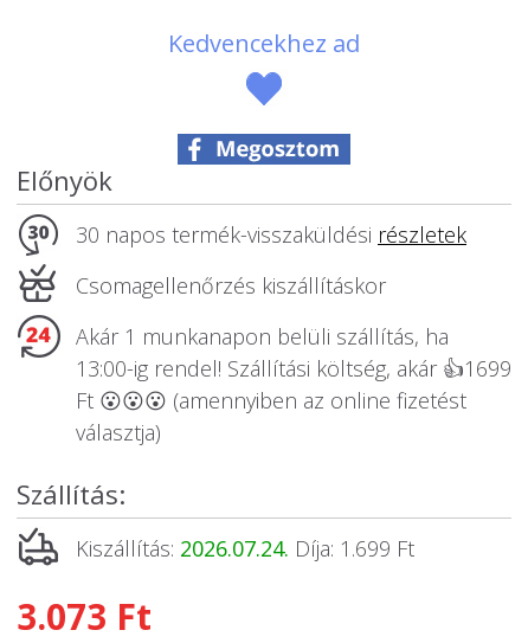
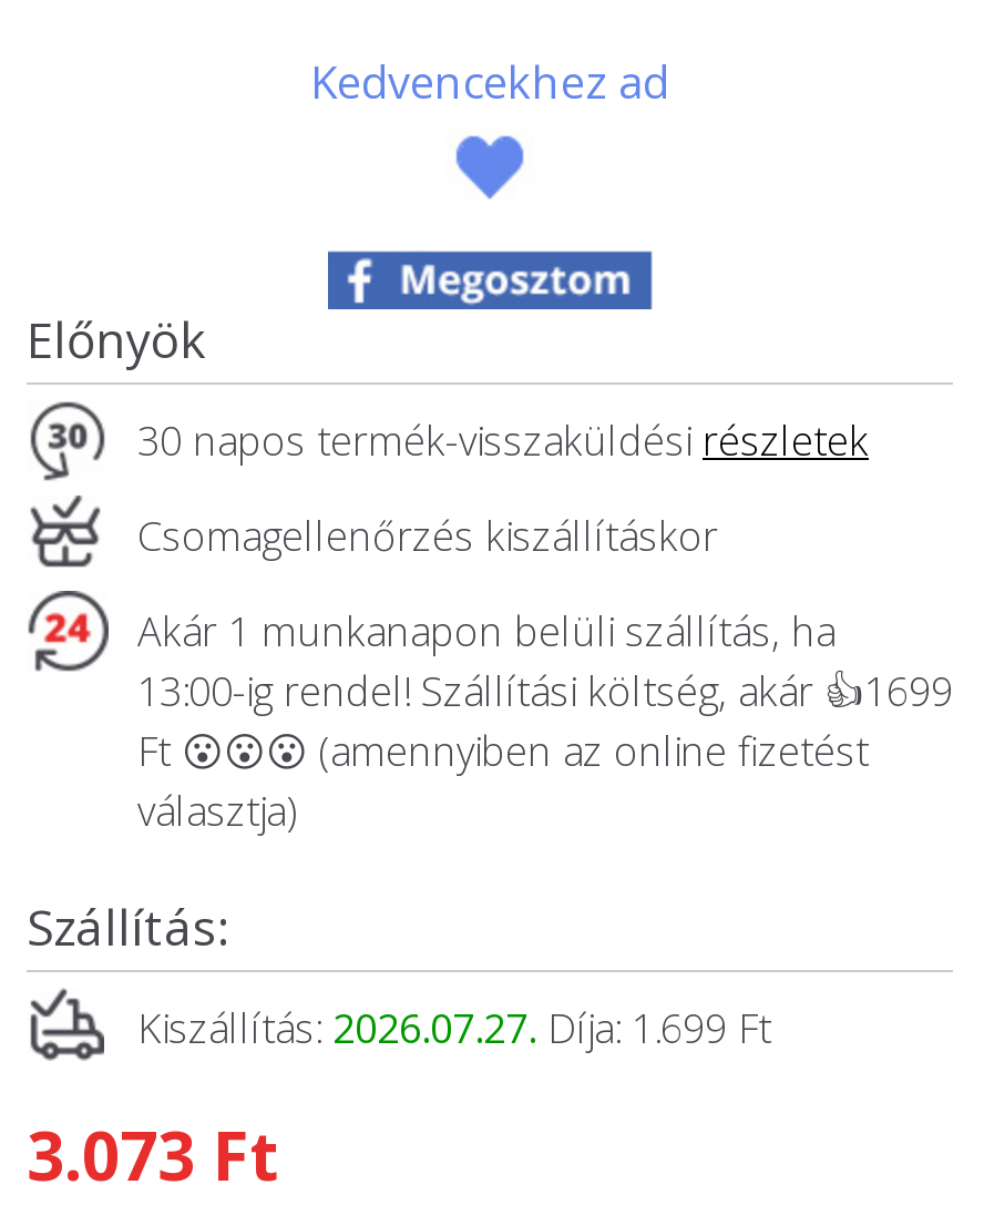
[76,534,414,562] Kiszállítás: 2026.07.24. Díja: 1.699 Ft -> [137,1001,771,1054] Kiszállítás: 2026.07.27. Díja: 1.699 Ft

